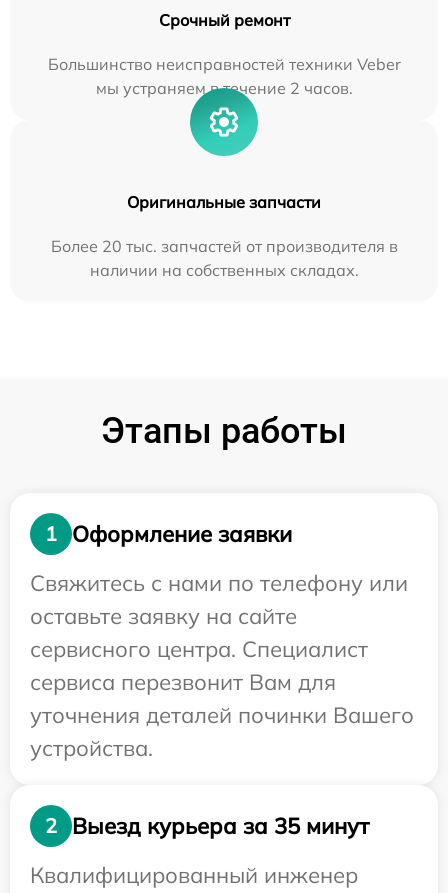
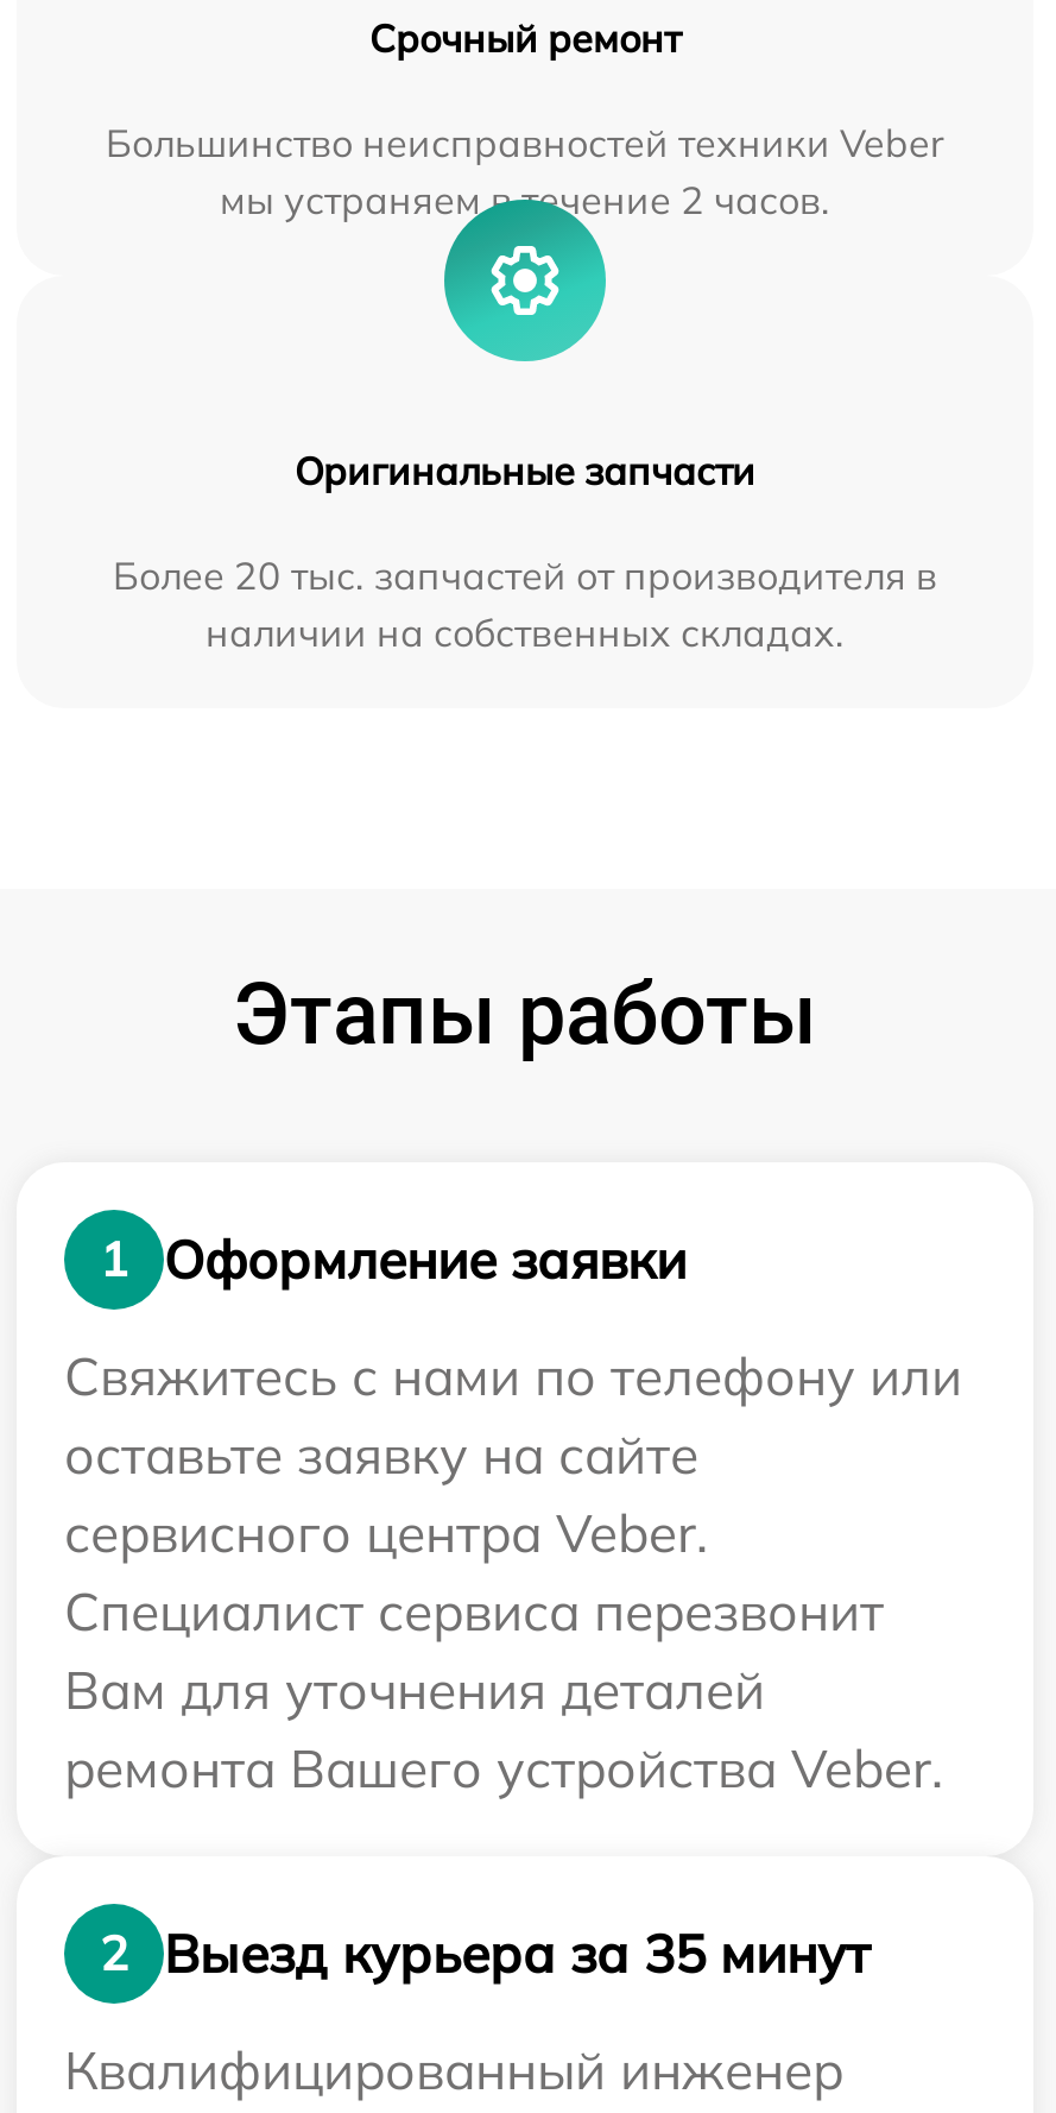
[30,635,414,762] сервисного центра. Специалист | сервиса перезвонит Вам для | уточнения деталей починки Вашего | устройства. -> [64,1500,943,1802] сервисного центра Veber. | Специалист сервиса перезвонит | Вам для уточнения деталей | ремонта Вашего устройства Veber.

